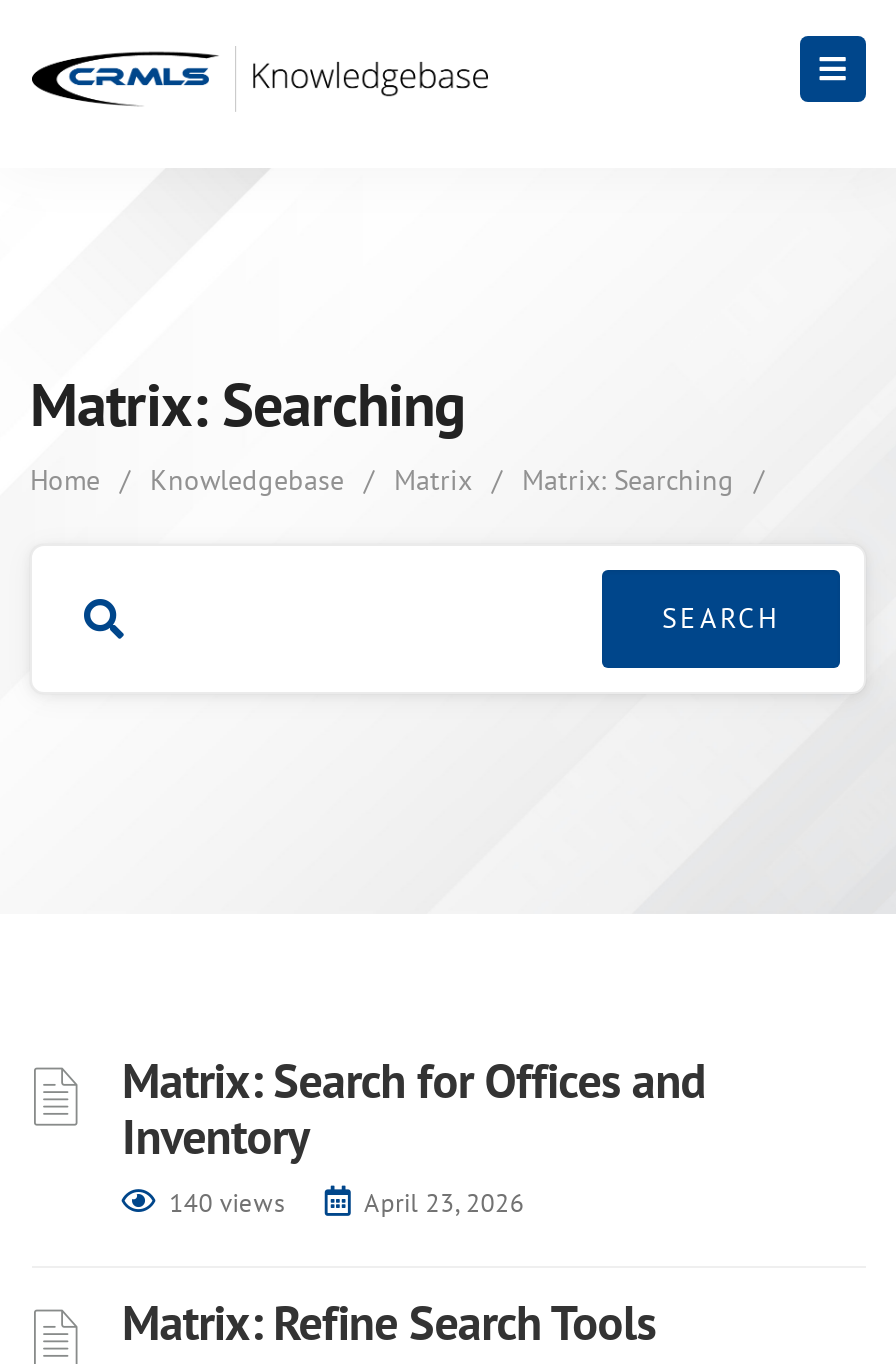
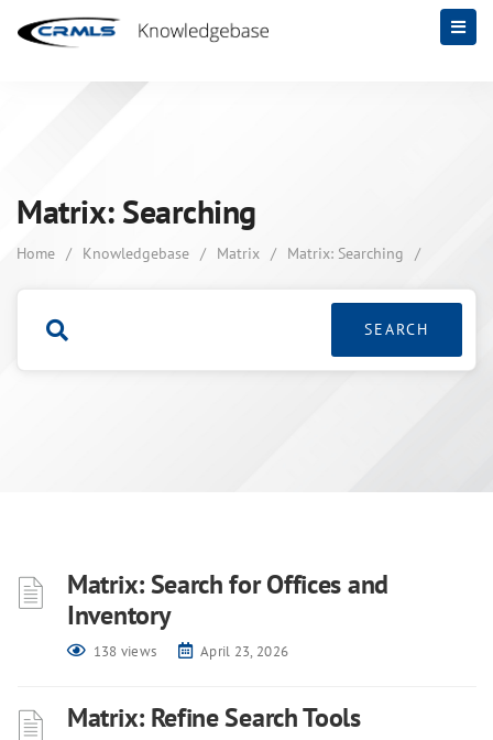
[169,1186,285,1220] 140 views -> [93,642,157,661] 138 views

